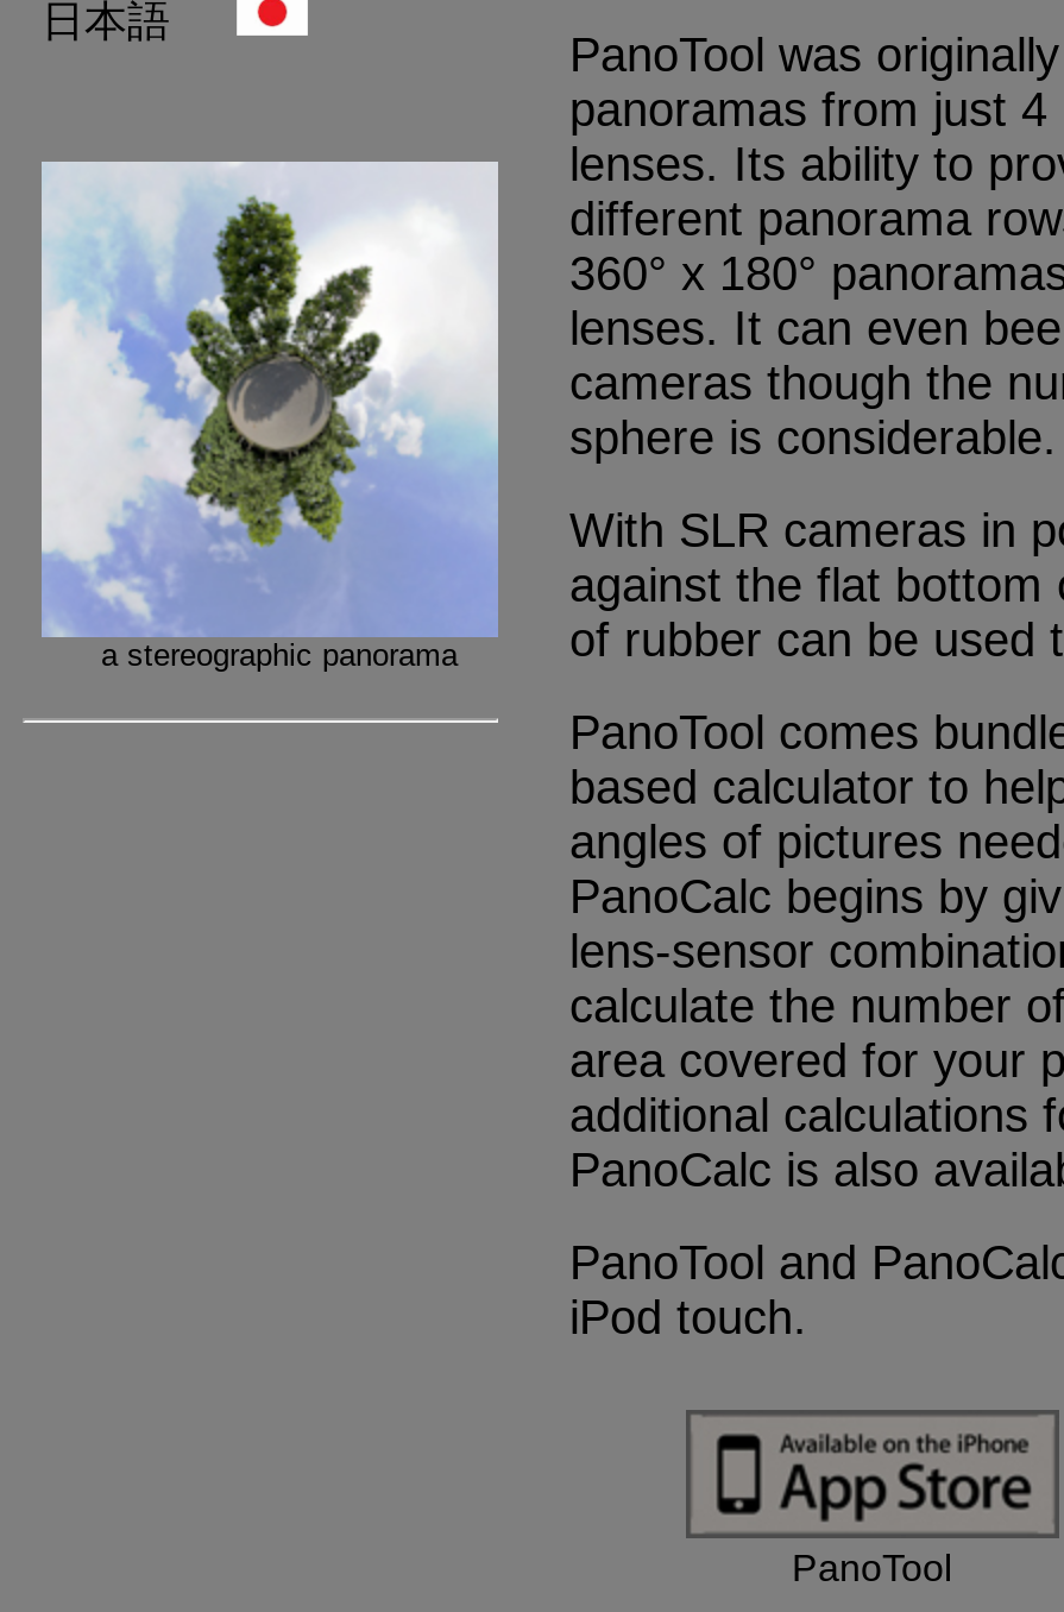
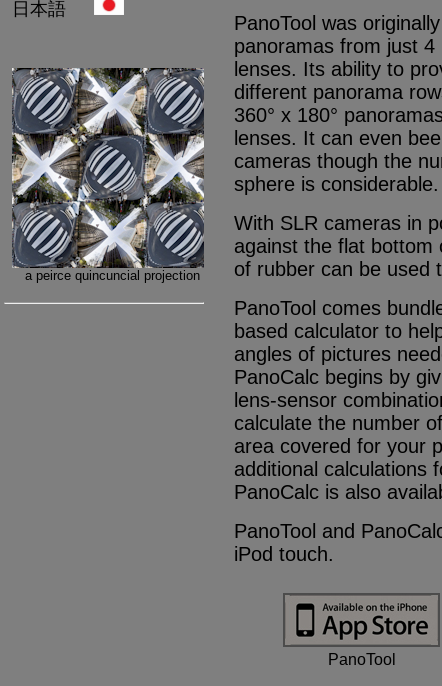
[39,159,500,673] [image] -> [11,67,205,283] [image]

